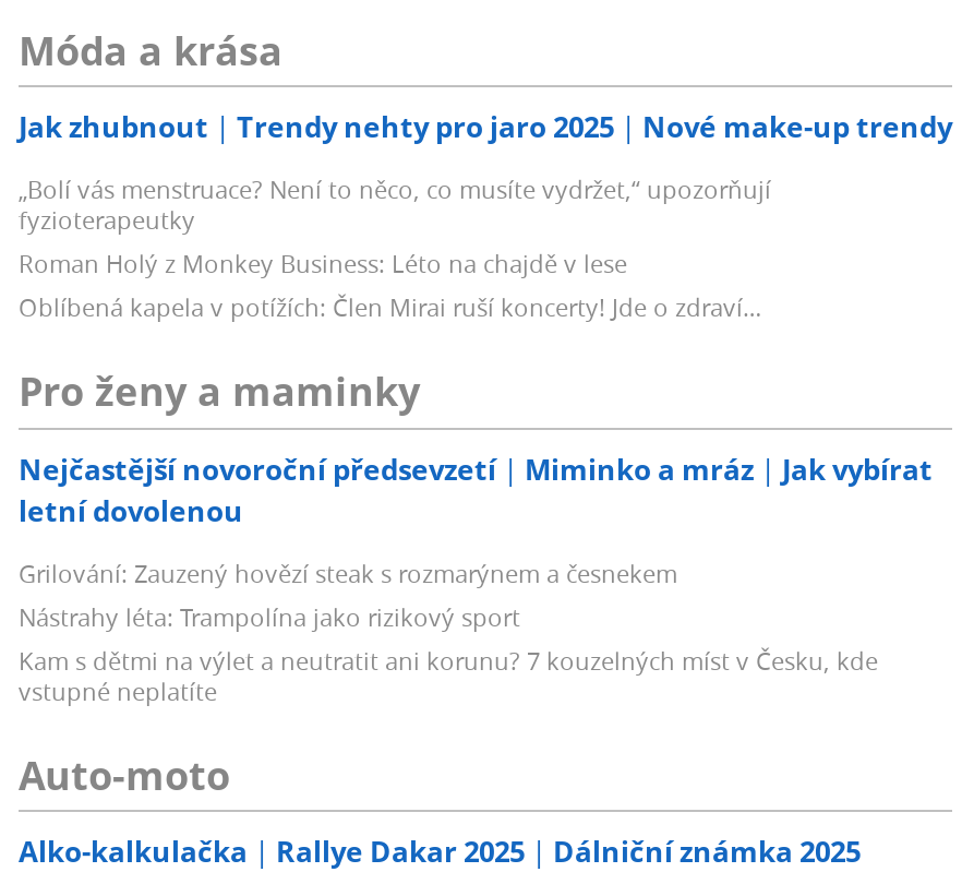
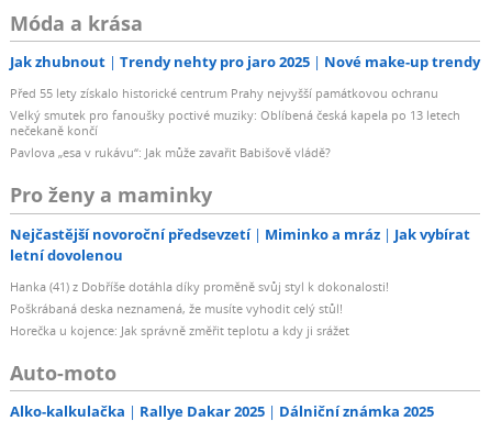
[19,173,771,324] „Bolí vás menstruace? Není to něco, co musíte vydržet,“ upozorňují | fyzioterapeutky | Roman Holý z Monkey Business: Léto na chajdě v lese | Oblíbená kapela v potížích: Člen Mirai ruší koncerty! Jde o zdraví… -> [10,85,460,161] Před 55 lety získalo historické centrum Prahy nejvyšší památkovou ochranu | Velký smutek pro fanoušky poctivé muziky: Oblíbená česká kapela po 13 letech | nečekaně končí | Pavlova „esa v rukávu“: Jak může zavařit Babišově vládě?
[19,556,878,707] Grilování: Zauzený hovězí steak s rozmarýnem a česnekem | Nástrahy léta: Trampolína jako rizikový sport | Kam s dětmi na výlet a neutratit ani korunu? 7 kouzelných míst v Česku, kde | vstupné neplatíte -> [10,278,389,338] Hanka (41) z Dobříše dotáhla díky proměně svůj styl k dokonalosti! | Poškrábaná deska neznamená, že musíte vyhodit celý stůl! | Horečka u kojence: Jak správně změřit teplotu a kdy ji srážet

